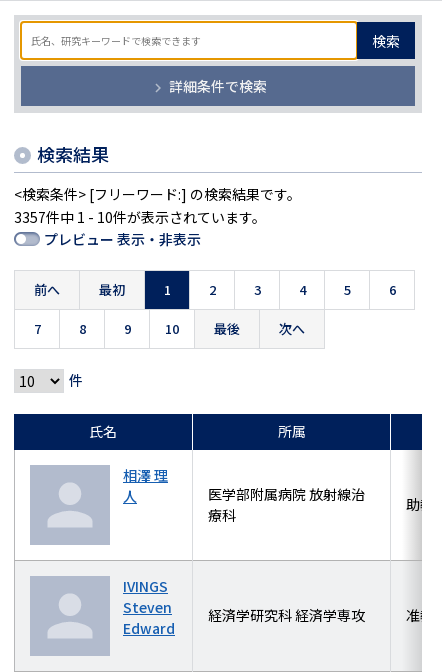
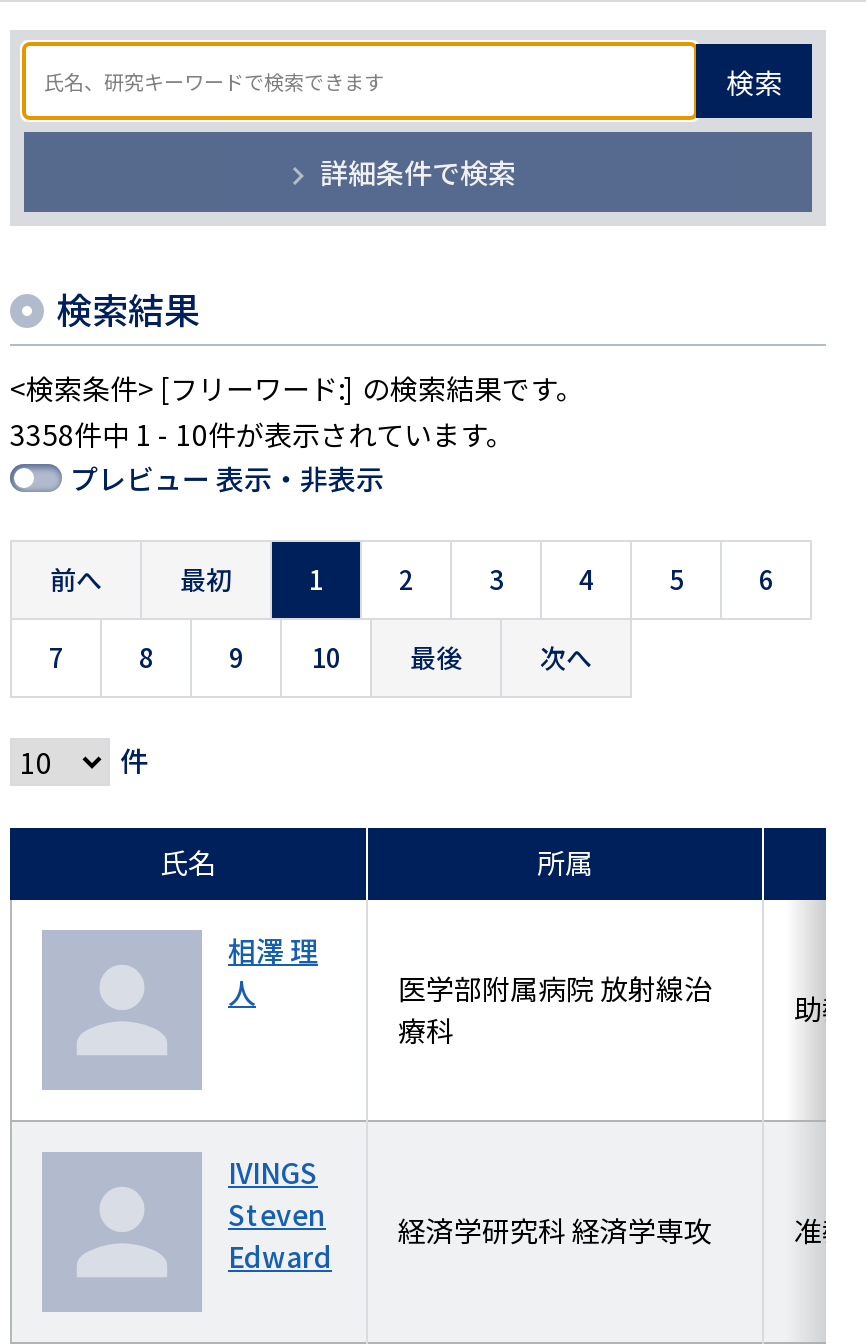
[14,207,266,227] 3357件中 1 - 10件が表示されています。 -> [10,414,514,454] 3358件中 1 - 10件が表示されています。

